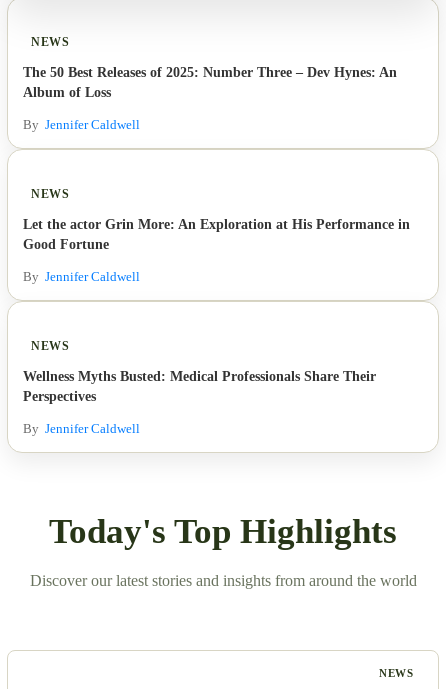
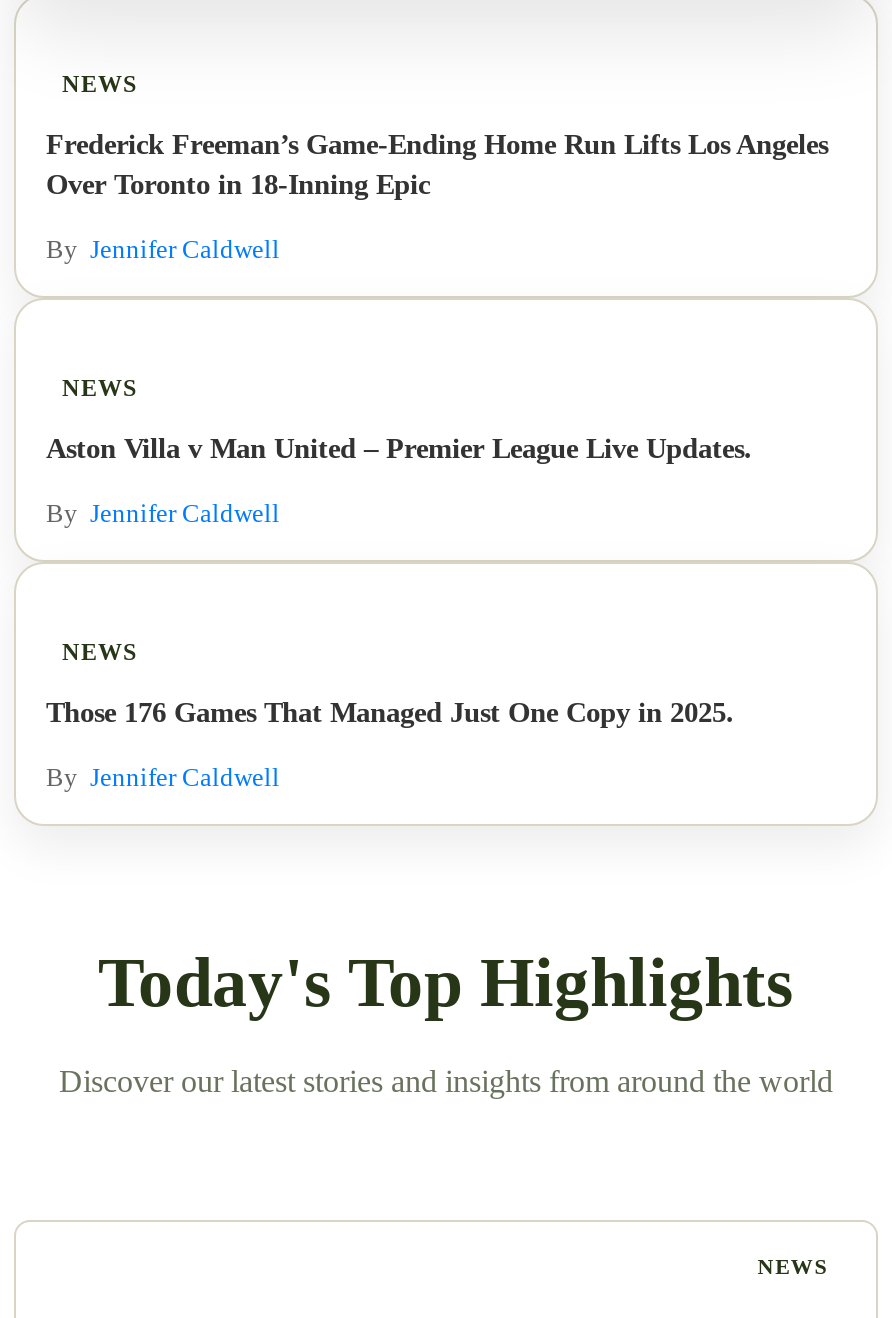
[23,64,397,100] The 50 Best Releases of 2025: Number Three – Dev Hynes: An | Album of Loss -> [46,128,828,200] Frederick Freeman’s Game-Ending Home Run Lifts Los Angeles | Over Toronto in 18-Inning Epic
[23,216,410,252] Let the actor Grin More: An Exploration at His Performance in | Good Fortune -> [46,432,752,464] Aston Villa v Man United – Premier League Live Updates.
[23,368,376,404] Wellness Myths Busted: Medical Professionals Share Their | Perspectives -> [46,696,734,728] Those 176 Games That Managed Just One Copy in 2025.

